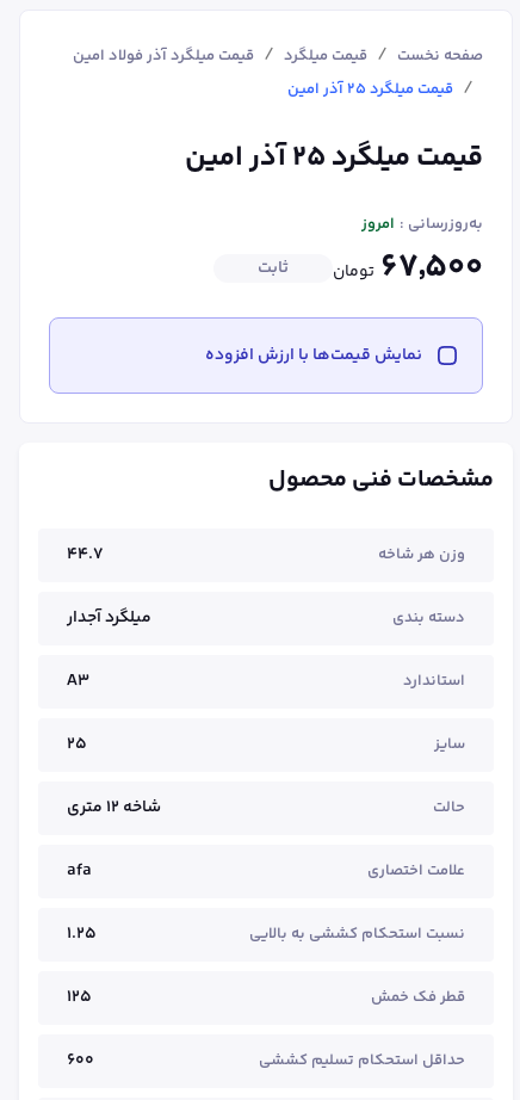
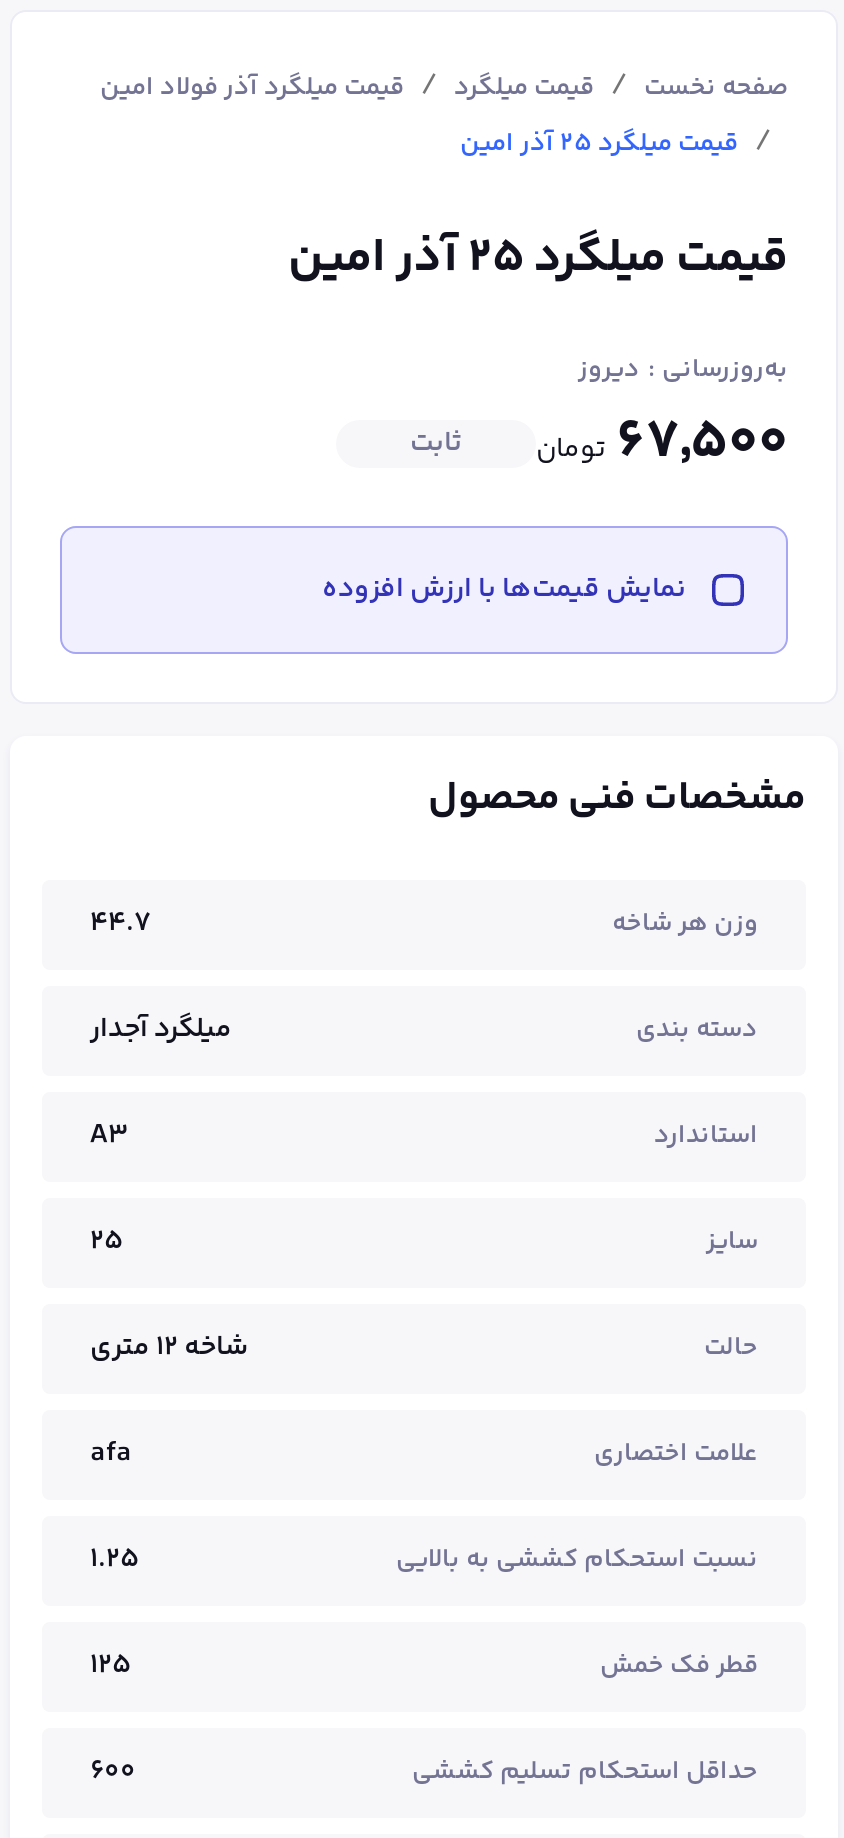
[361,212,483,236] به‌روزرسانی : امروز -> [578,350,788,390] به‌روزرسانی : دیروز

